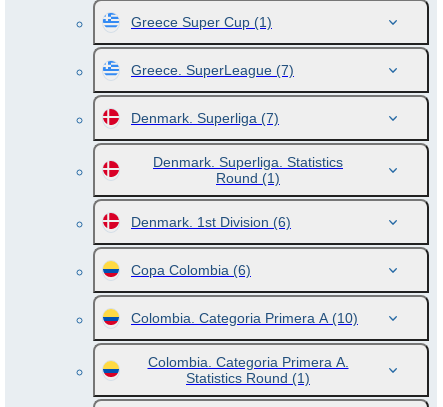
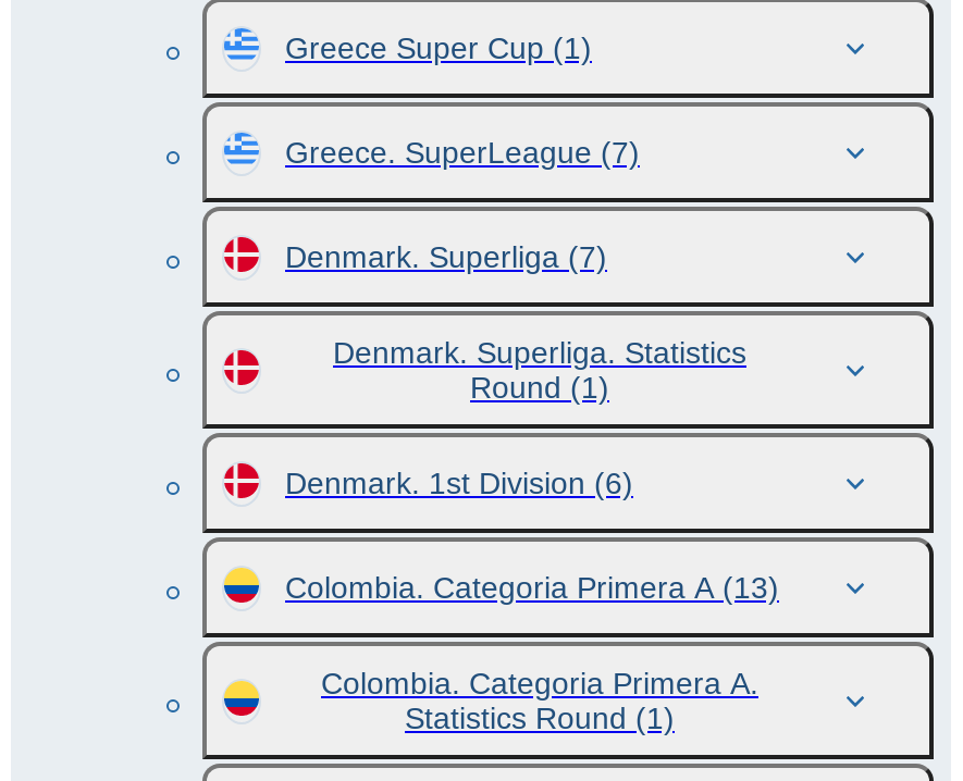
[131,262,358,326] Copa Colombia (6) | Colombia. Categoria Primera A (10) -> [285,570,779,605] Colombia. Categoria Primera A (13)

